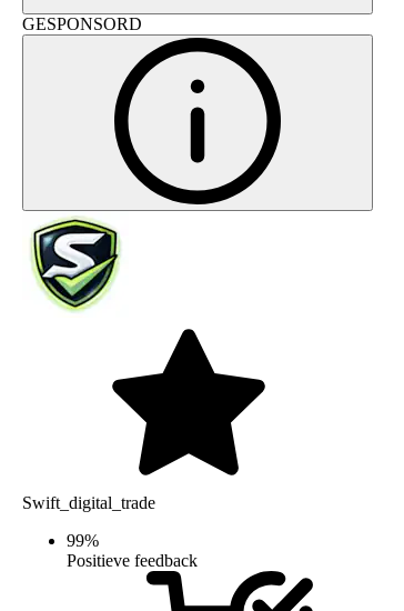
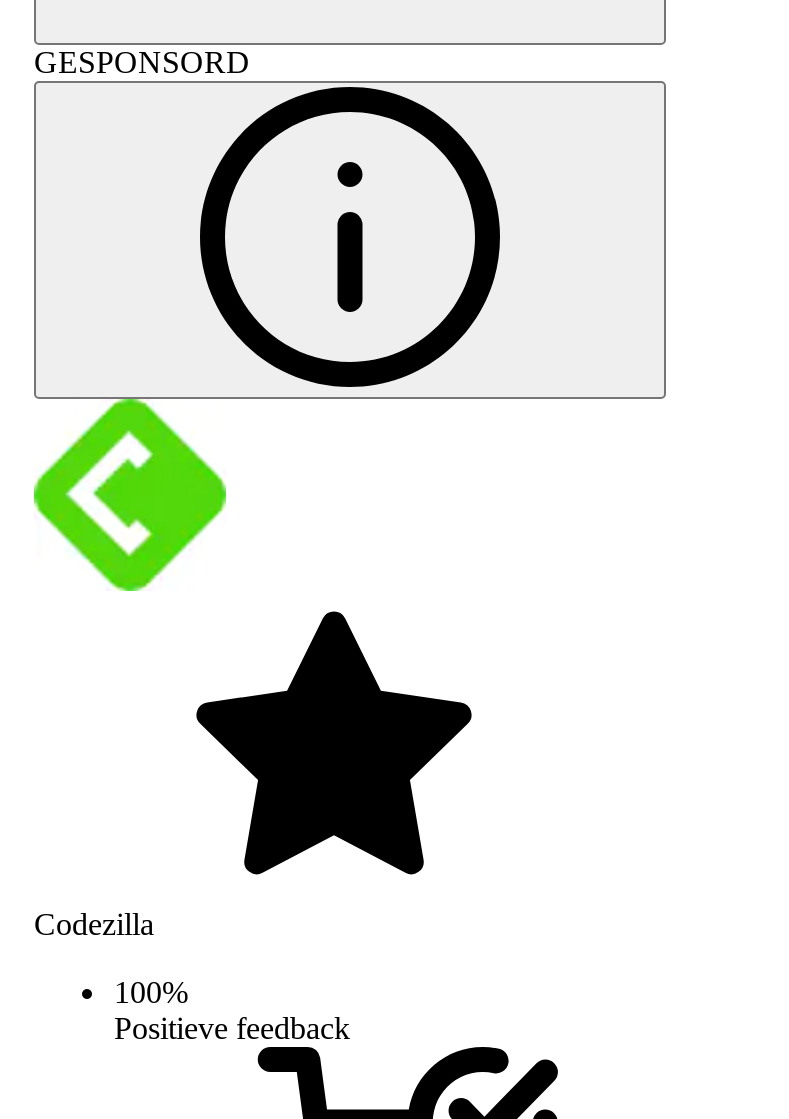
[22,211,129,318] [image] -> [32,397,228,593] [image]
[22,493,155,512] Swift_digital_trade -> [34,907,154,941] Codezilla
[67,531,99,550] 99% -> [114,975,188,1009] 100%

